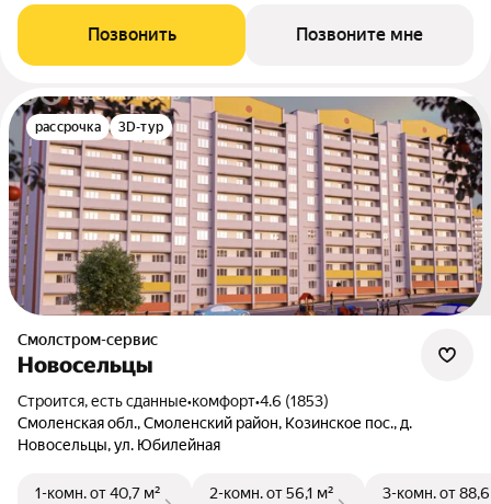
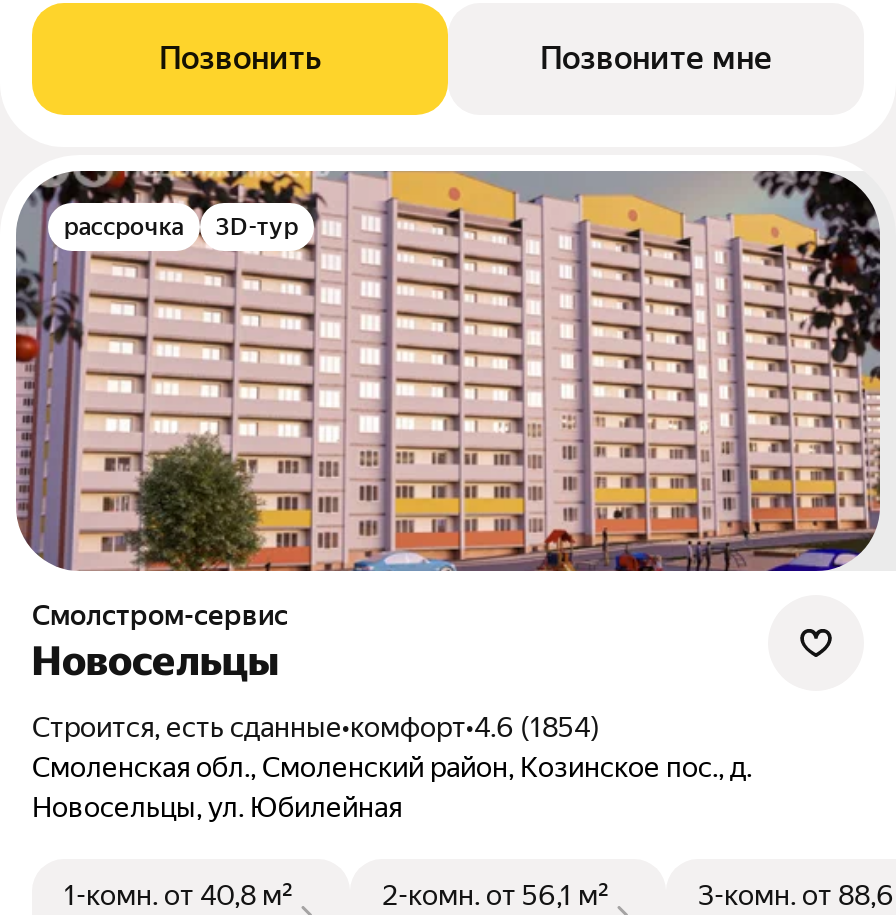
[27,392,329,410] Строится, есть сданные•комфорт•4.6 (1853) -> [50,711,600,743] Строится, есть сданные•комфорт•4.6 (1854)
[35,484,161,502] 1-комн. от 40,7 м² -> [64,879,294,911] 1-комн. от 40,8 м²

